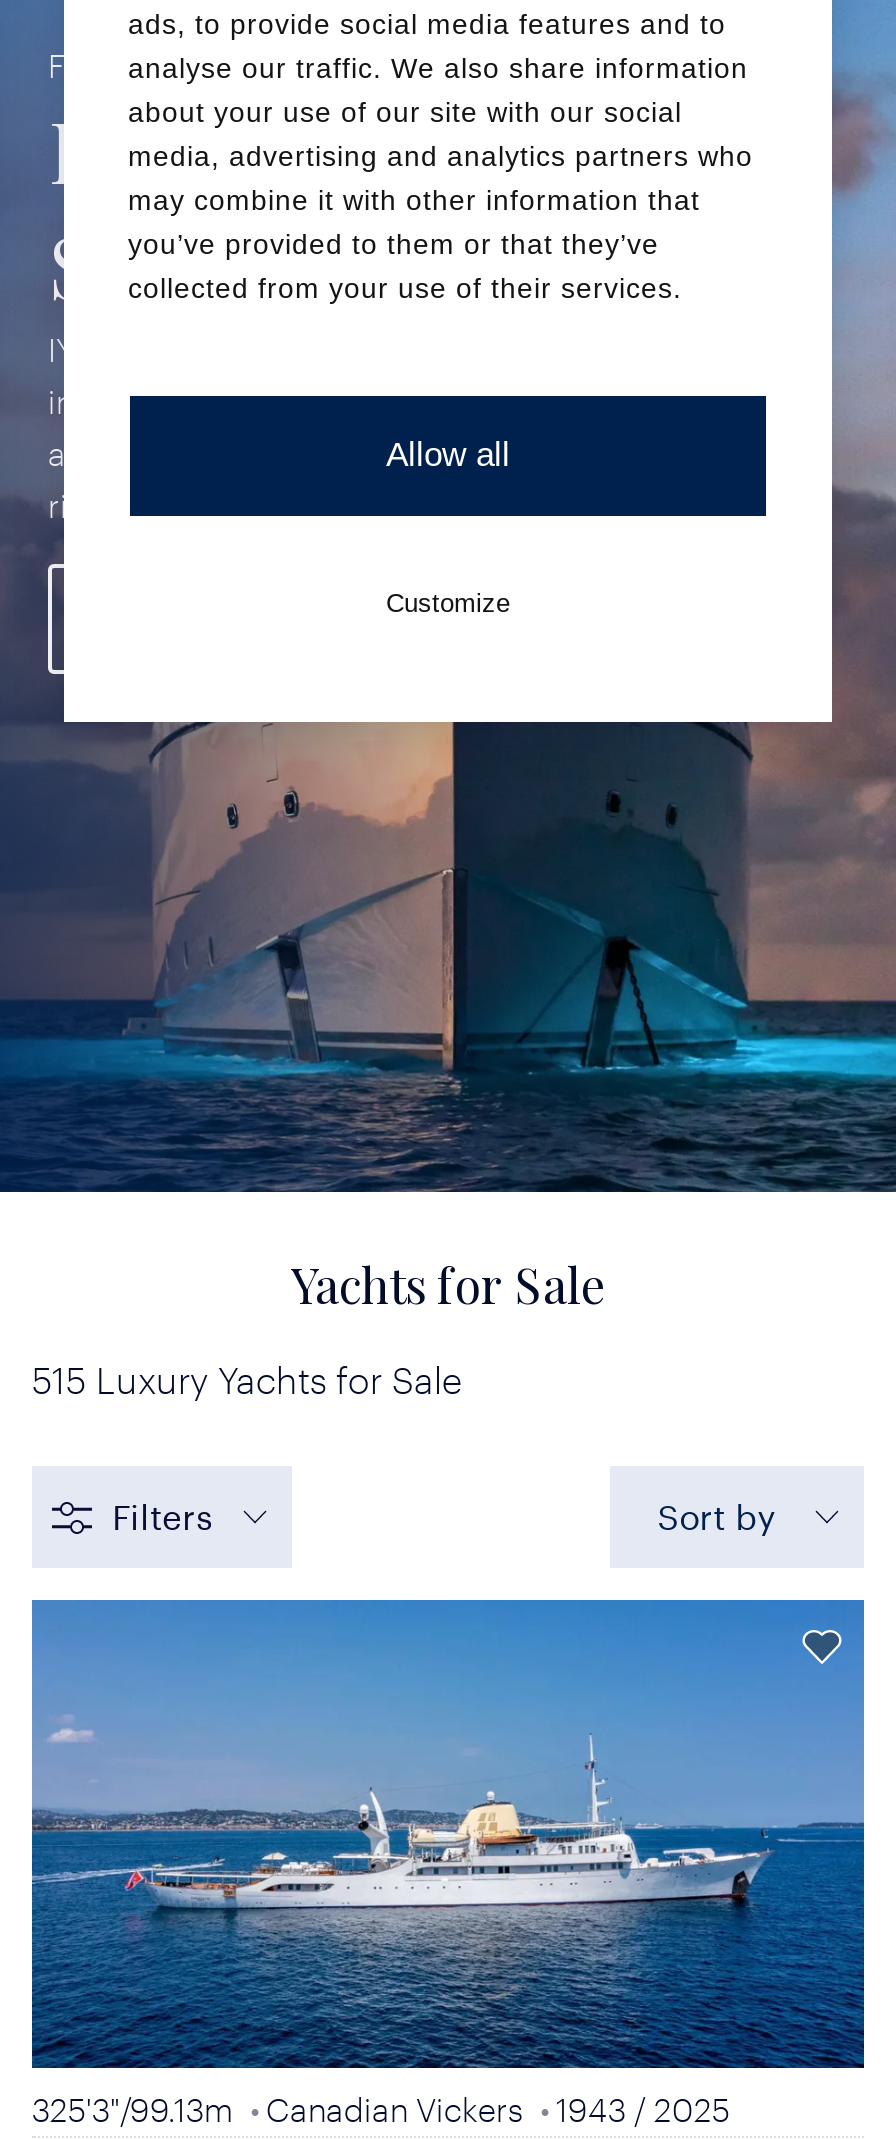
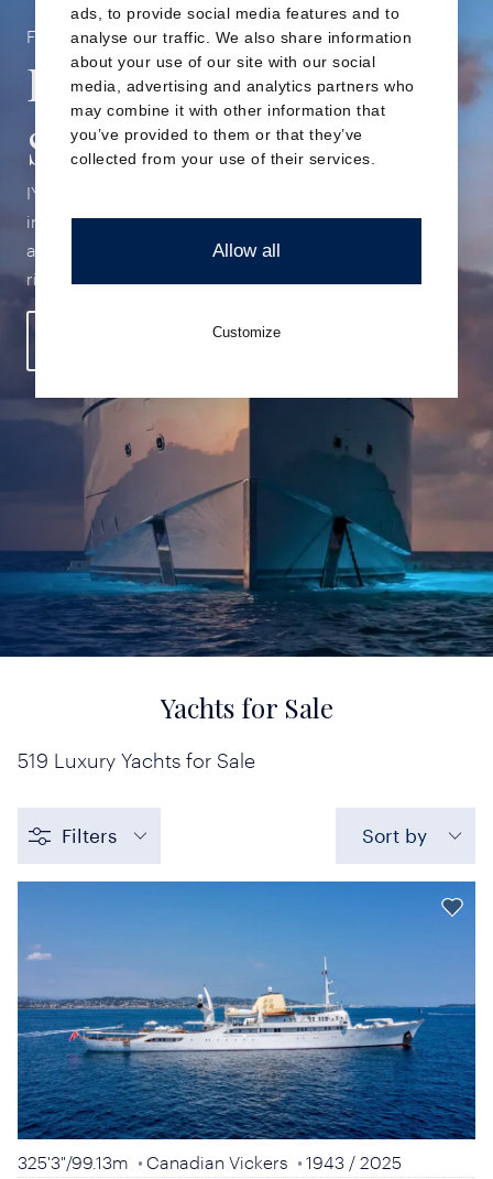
[32,1358,462,1402] 515 Luxury Yachts for Sale -> [18,748,255,772] 519 Luxury Yachts for Sale

